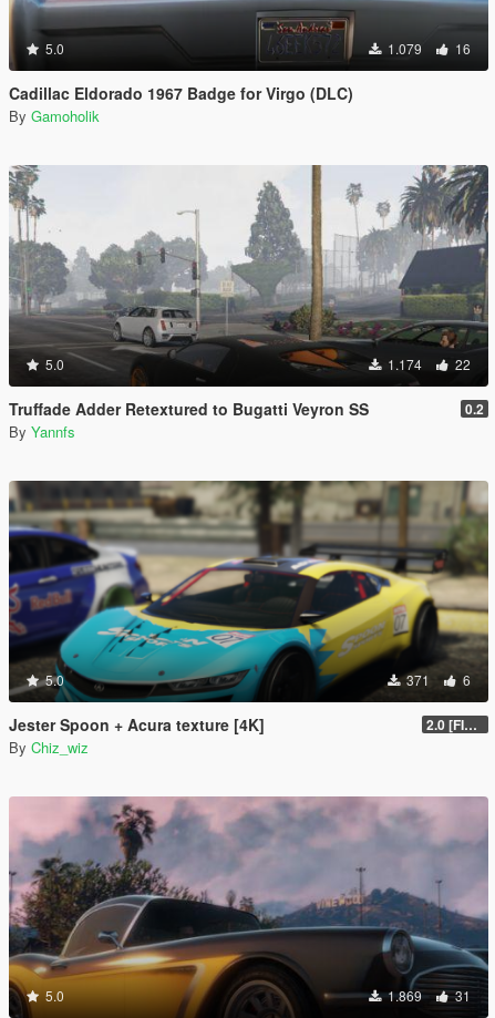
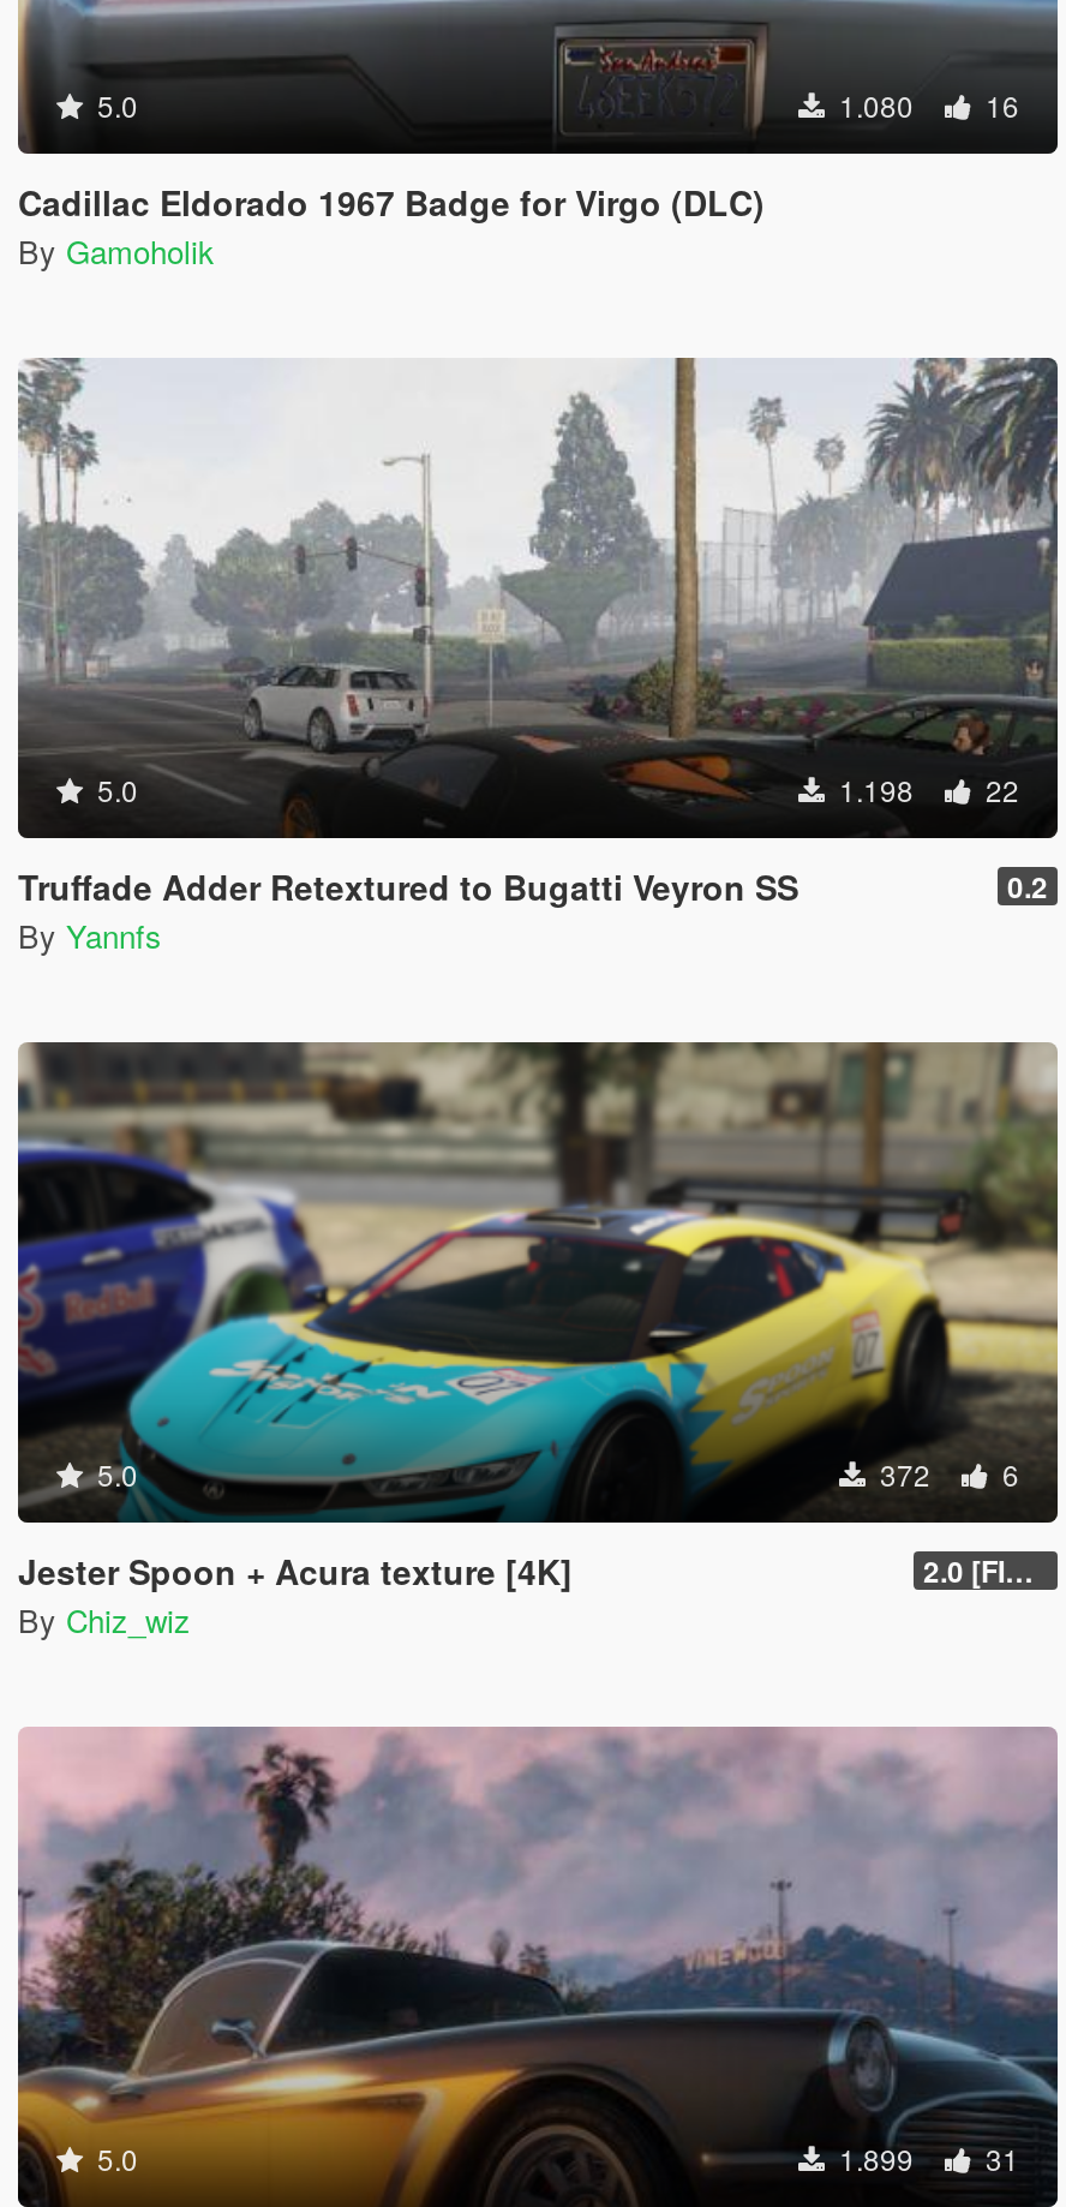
[384,39,471,58] 1.079 16 -> [832,84,1019,125] 1.080 16
[384,354,471,373] 1.174 22 -> [832,768,1019,809] 1.198 22
[403,670,471,689] 371 6 -> [873,1453,1019,1494] 372 6
[384,986,471,1005] 1.869 31 -> [832,2137,1019,2178] 1.899 31

